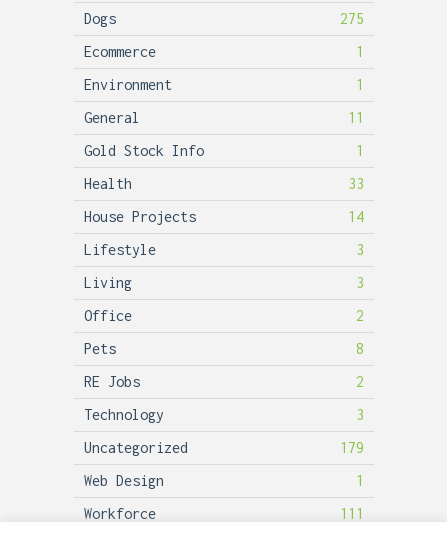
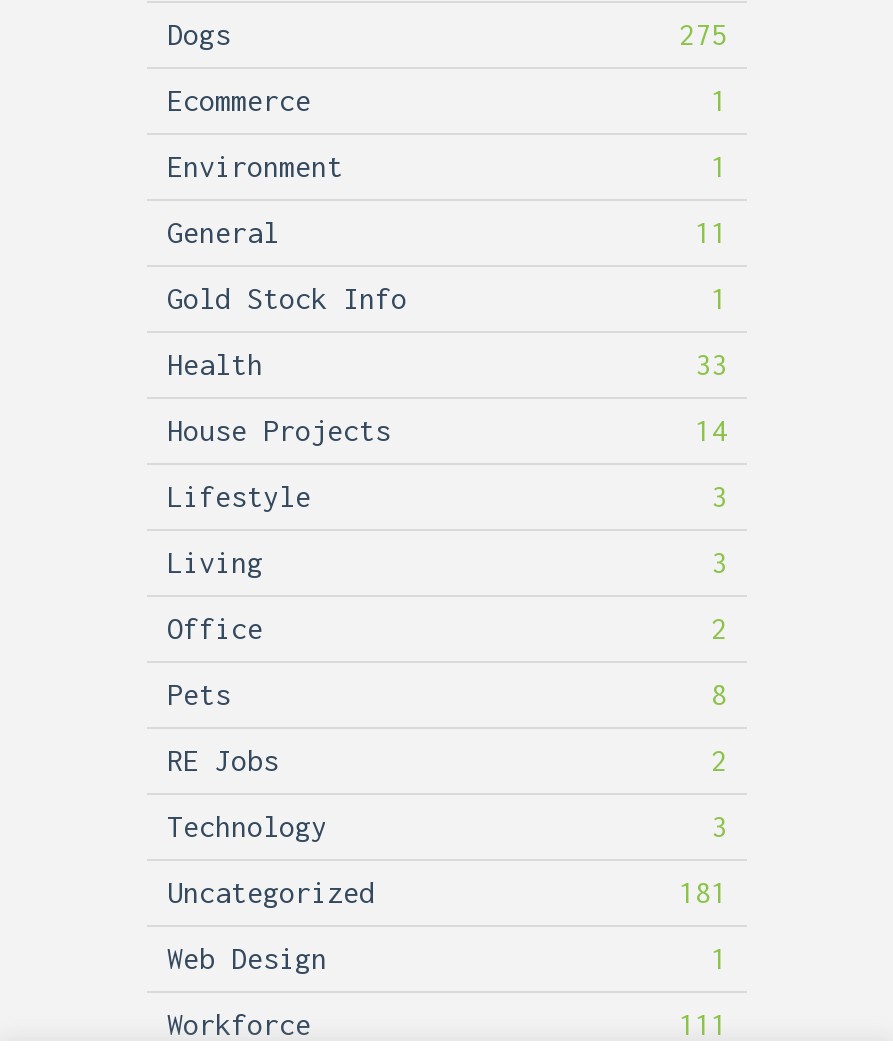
[340,439,364,456] 179 -> [679,874,727,908] 181

